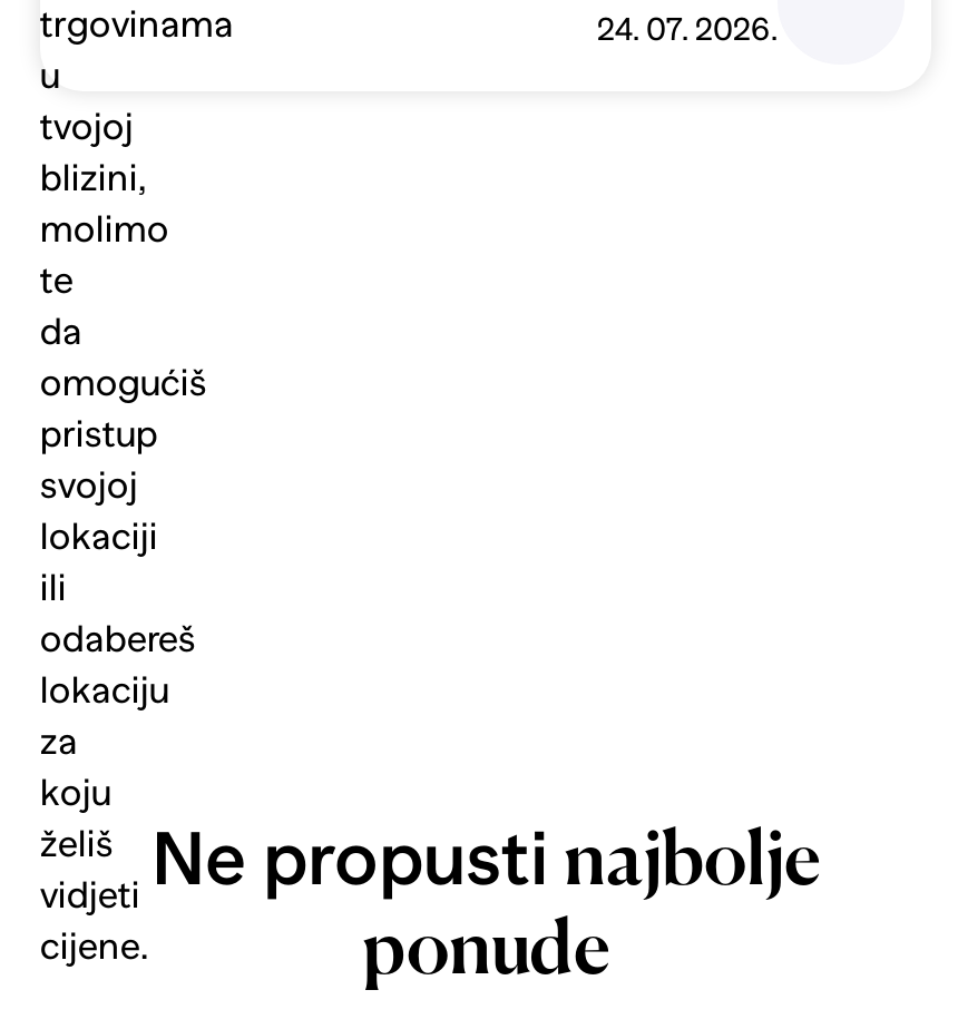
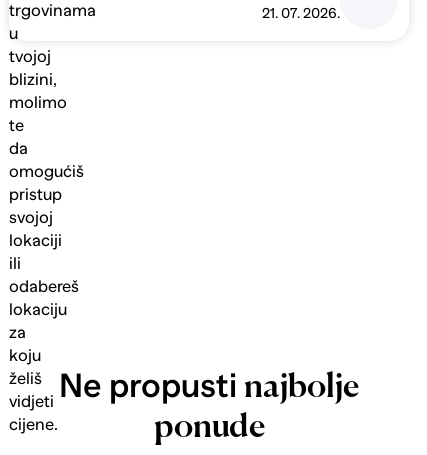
[597,12,777,47] 24. 07. 2026. -> [262,5,340,21] 21. 07. 2026.

